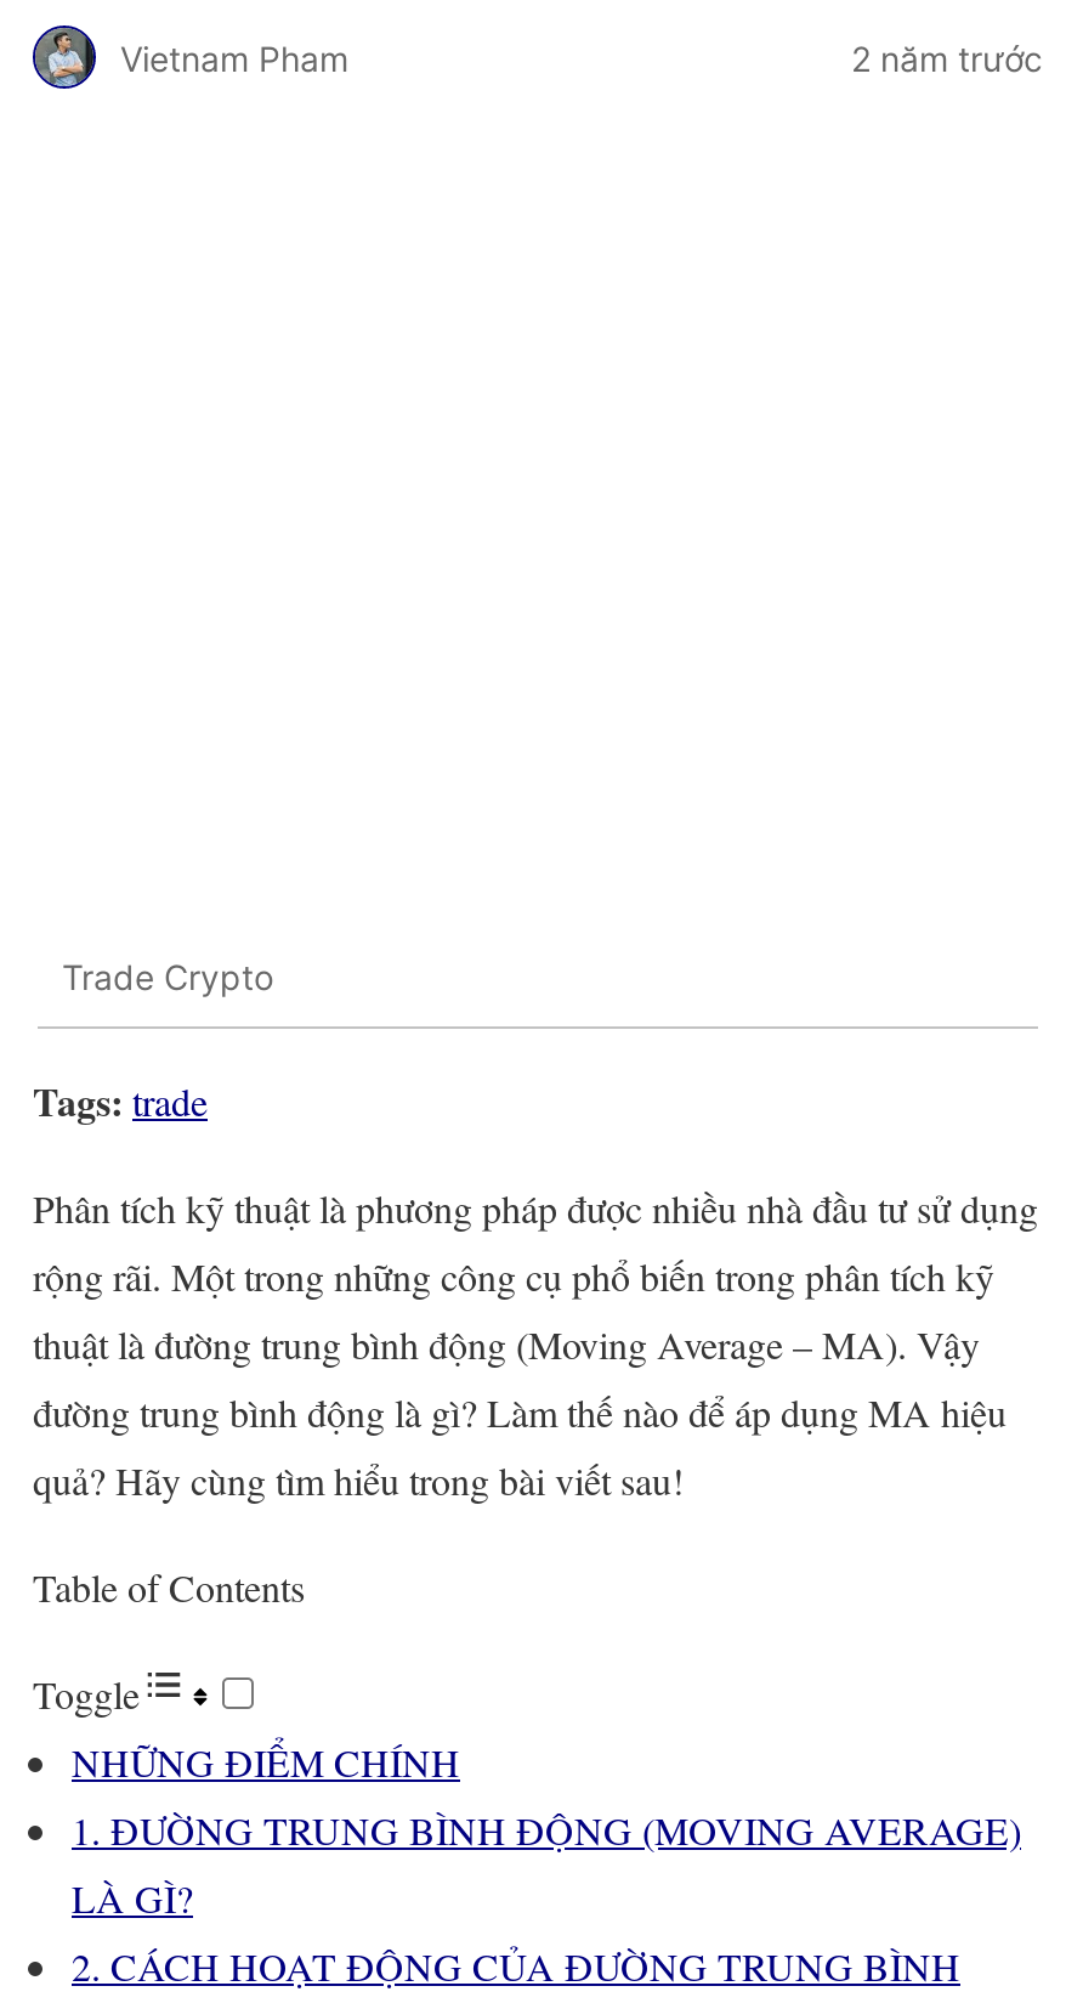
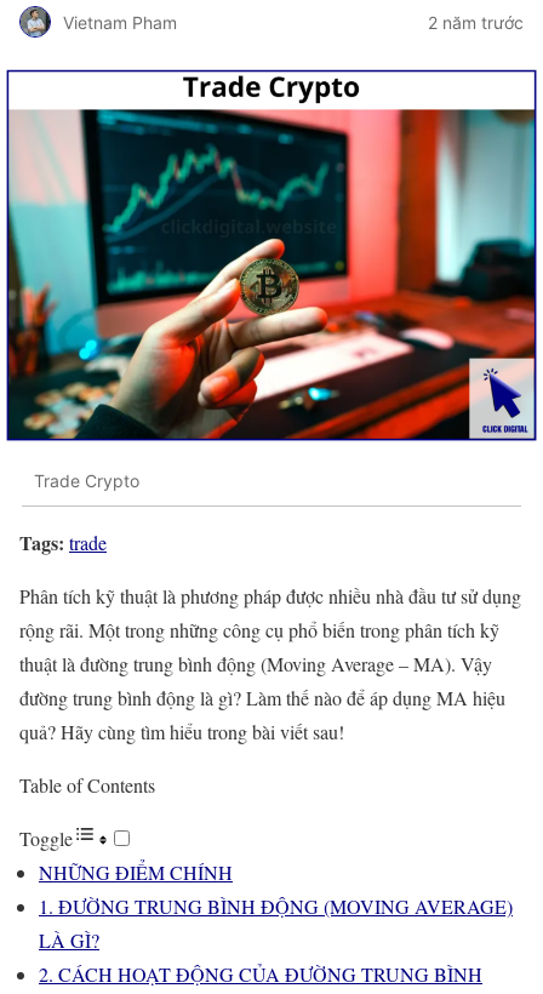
none -> [5,69,538,442] [image]

